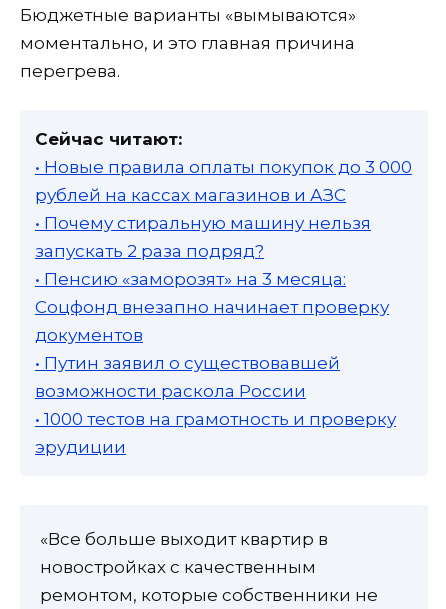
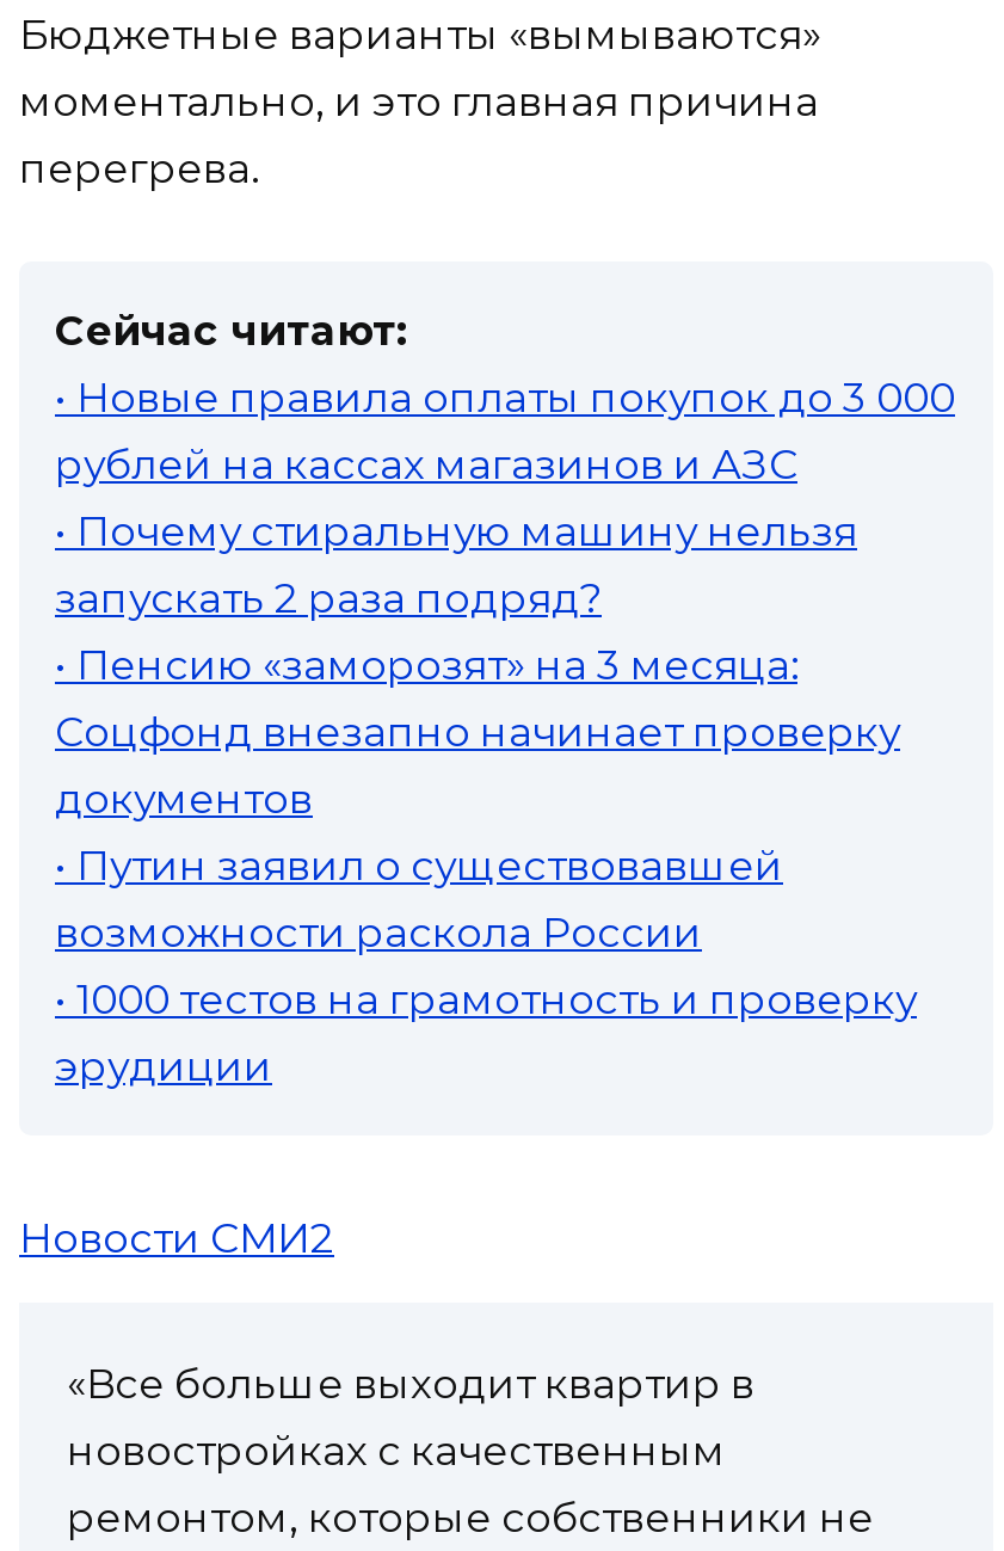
none -> [19,1215,334,1263] Новости СМИ2

